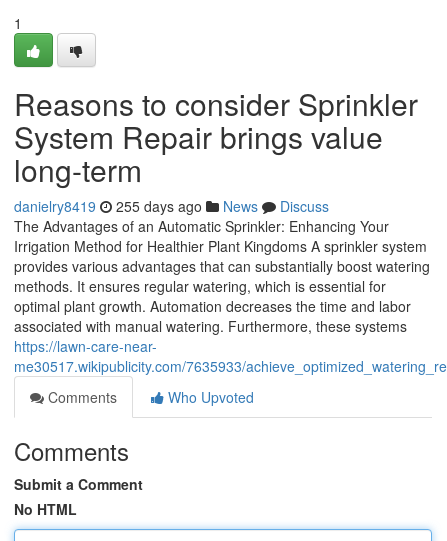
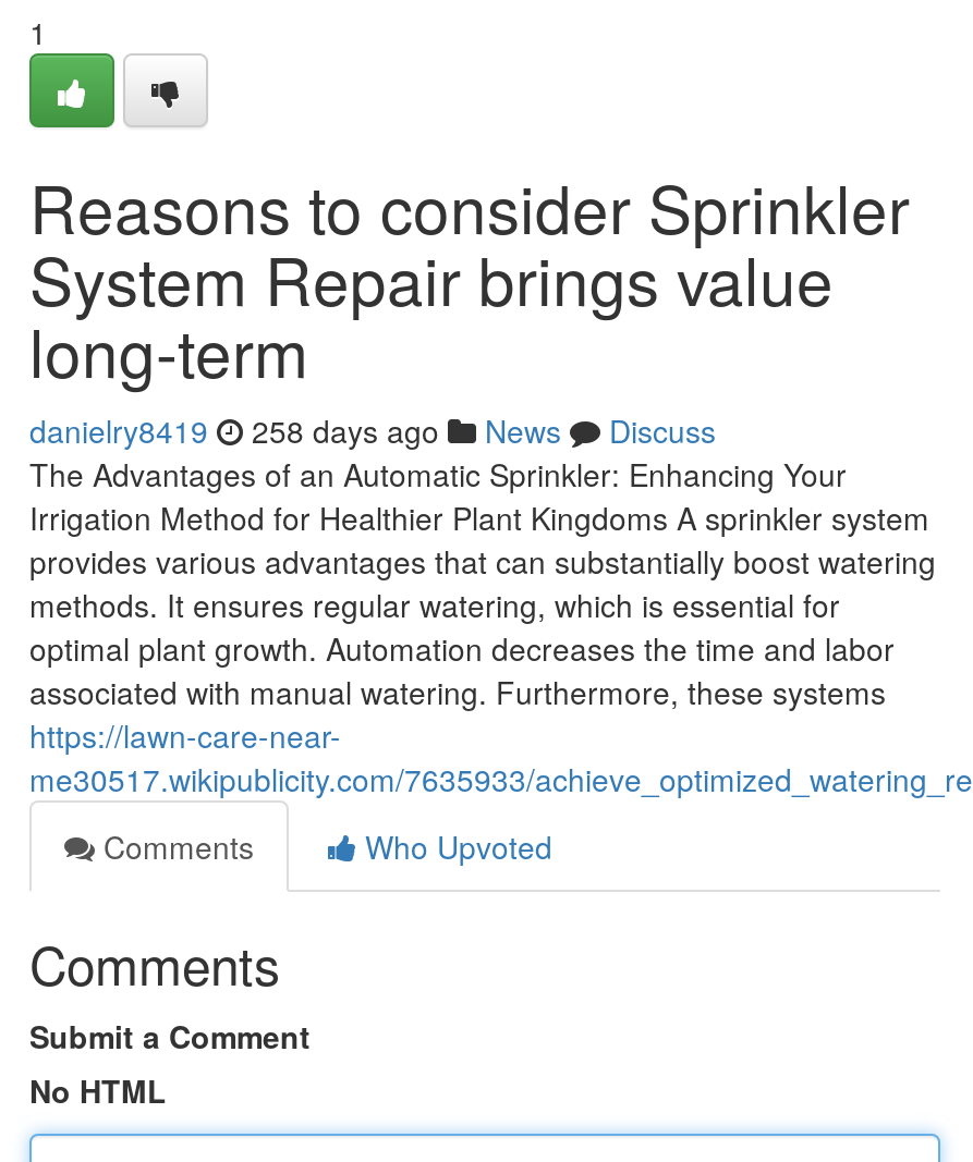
[14,196,329,216] danielry8419 255 days ago News Discuss -> [29,408,716,452] danielry8419 258 days ago News Discuss

